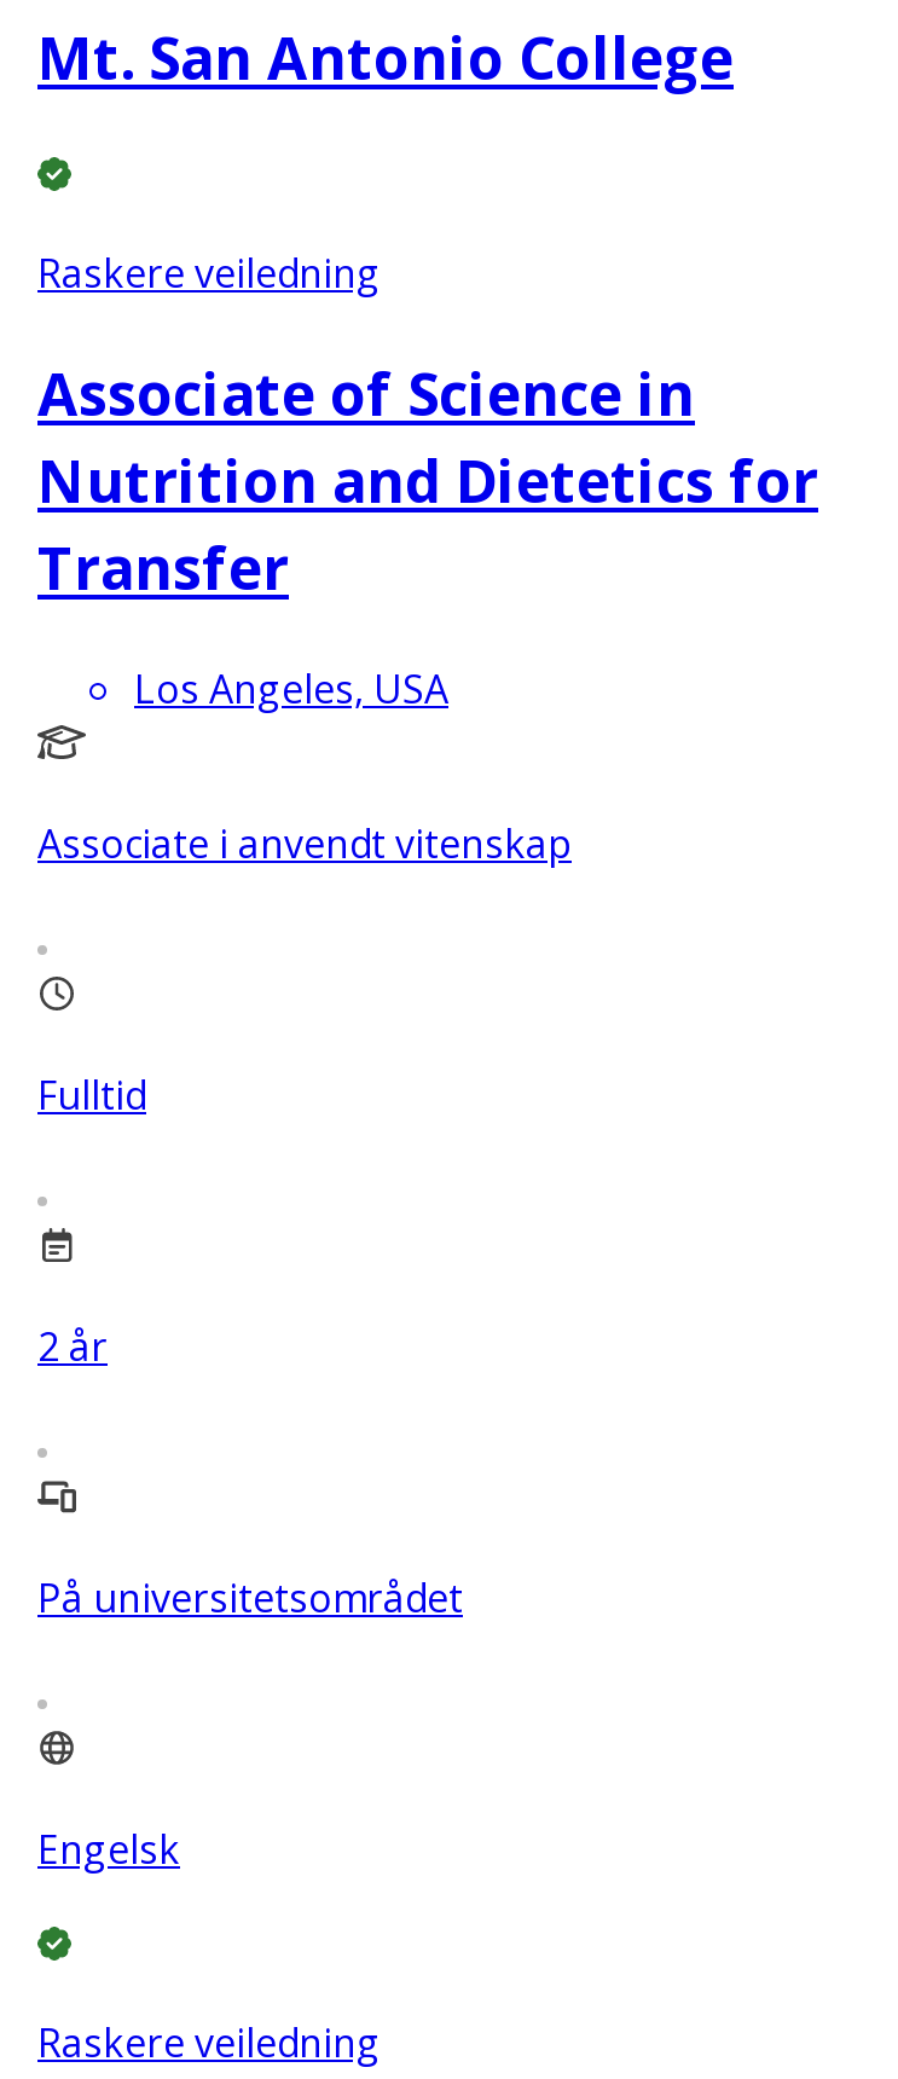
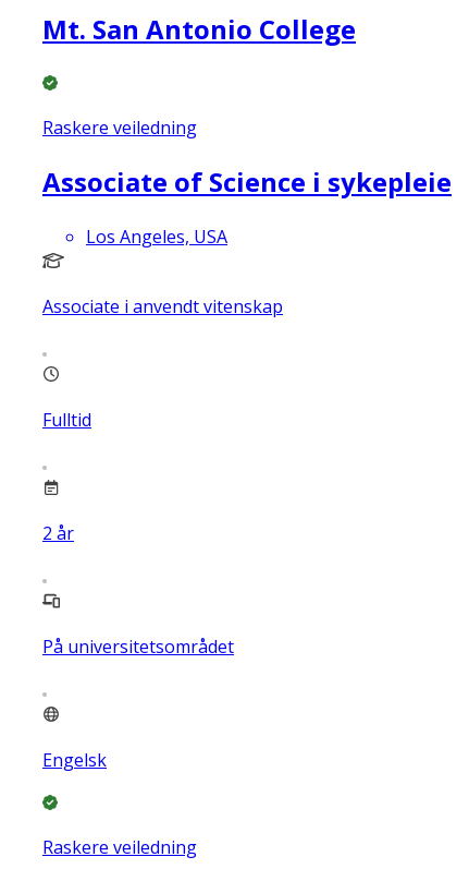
[37,353,818,607] Associate of Science in | Nutrition and Dietetics for | Transfer -> [42,163,452,199] Associate of Science i sykepleie

